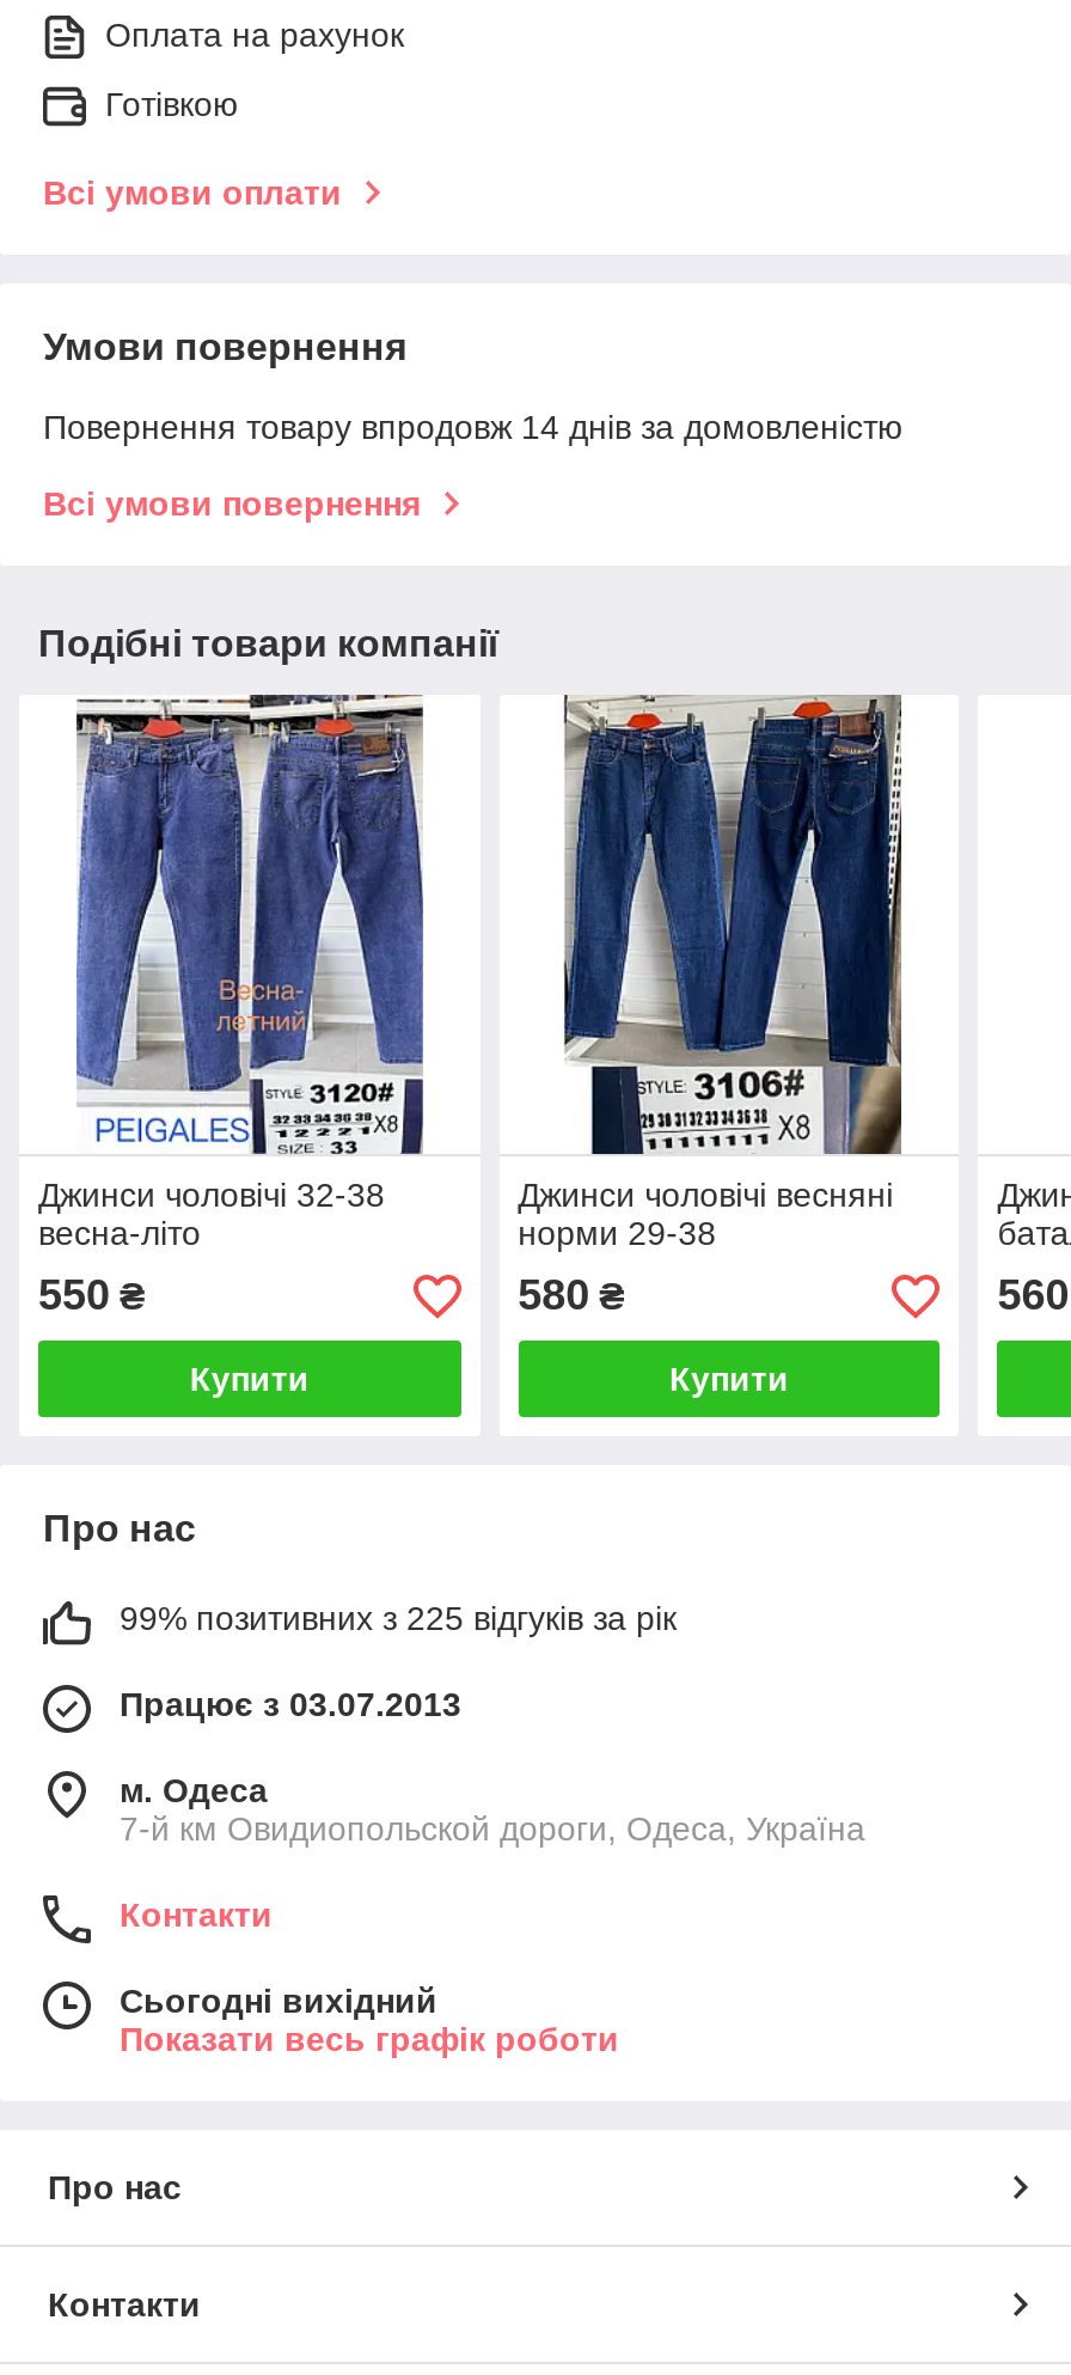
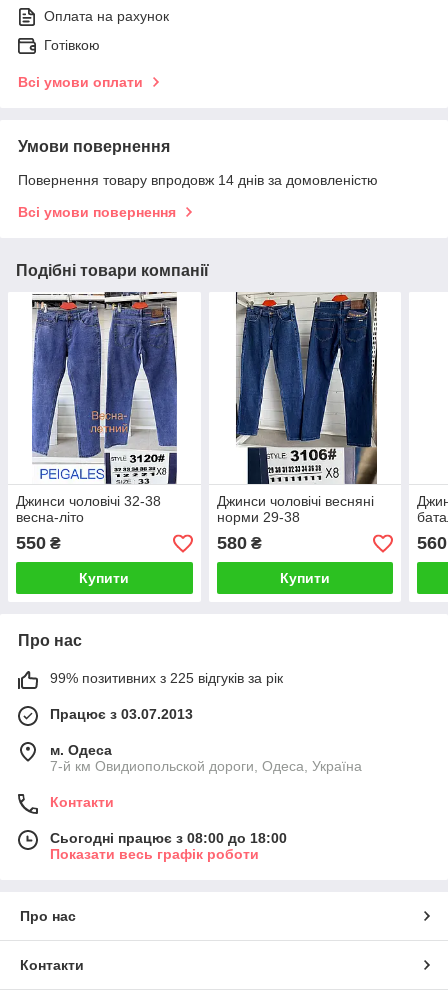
[120,1982,437,2020] Сьогодні вихідний -> [50,830,287,846] Сьогодні працює з 08:00 до 18:00

